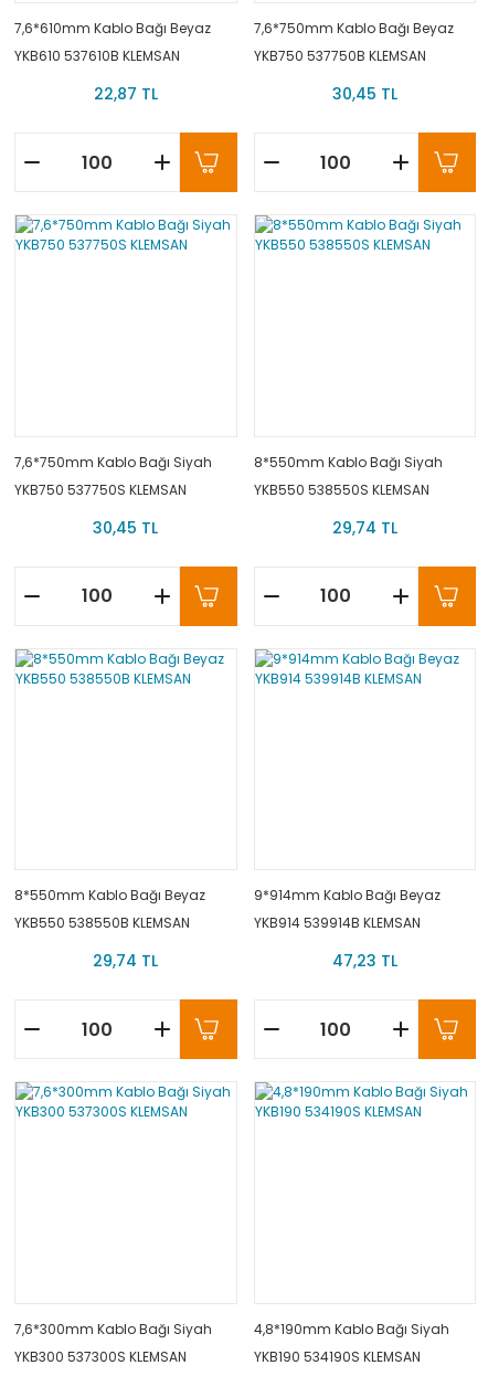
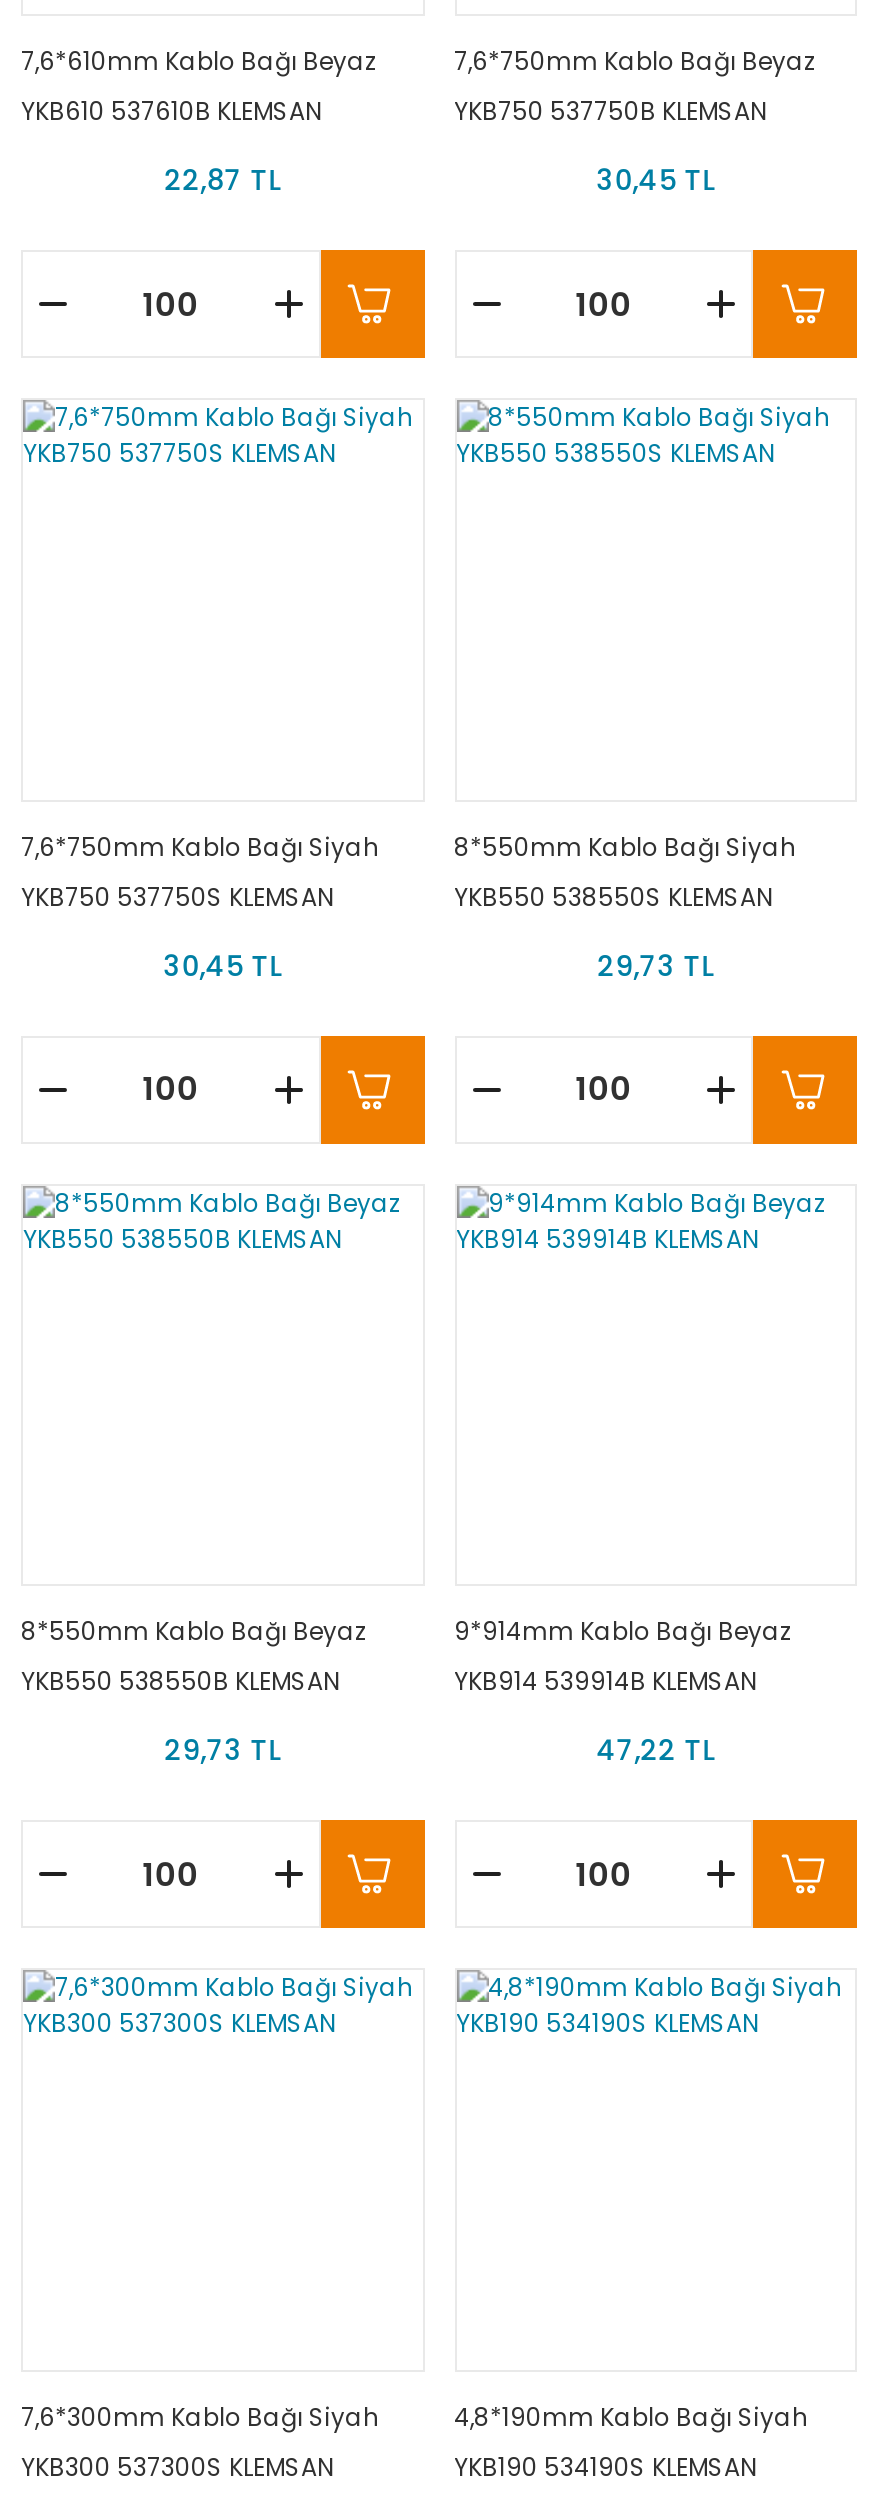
[332,516,397,538] 29,74 TL -> [597,945,713,985] 29,73 TL
[93,950,158,972] 29,74 TL -> [165,1730,281,1770] 29,73 TL
[332,950,397,972] 47,23 TL -> [597,1730,715,1770] 47,22 TL

